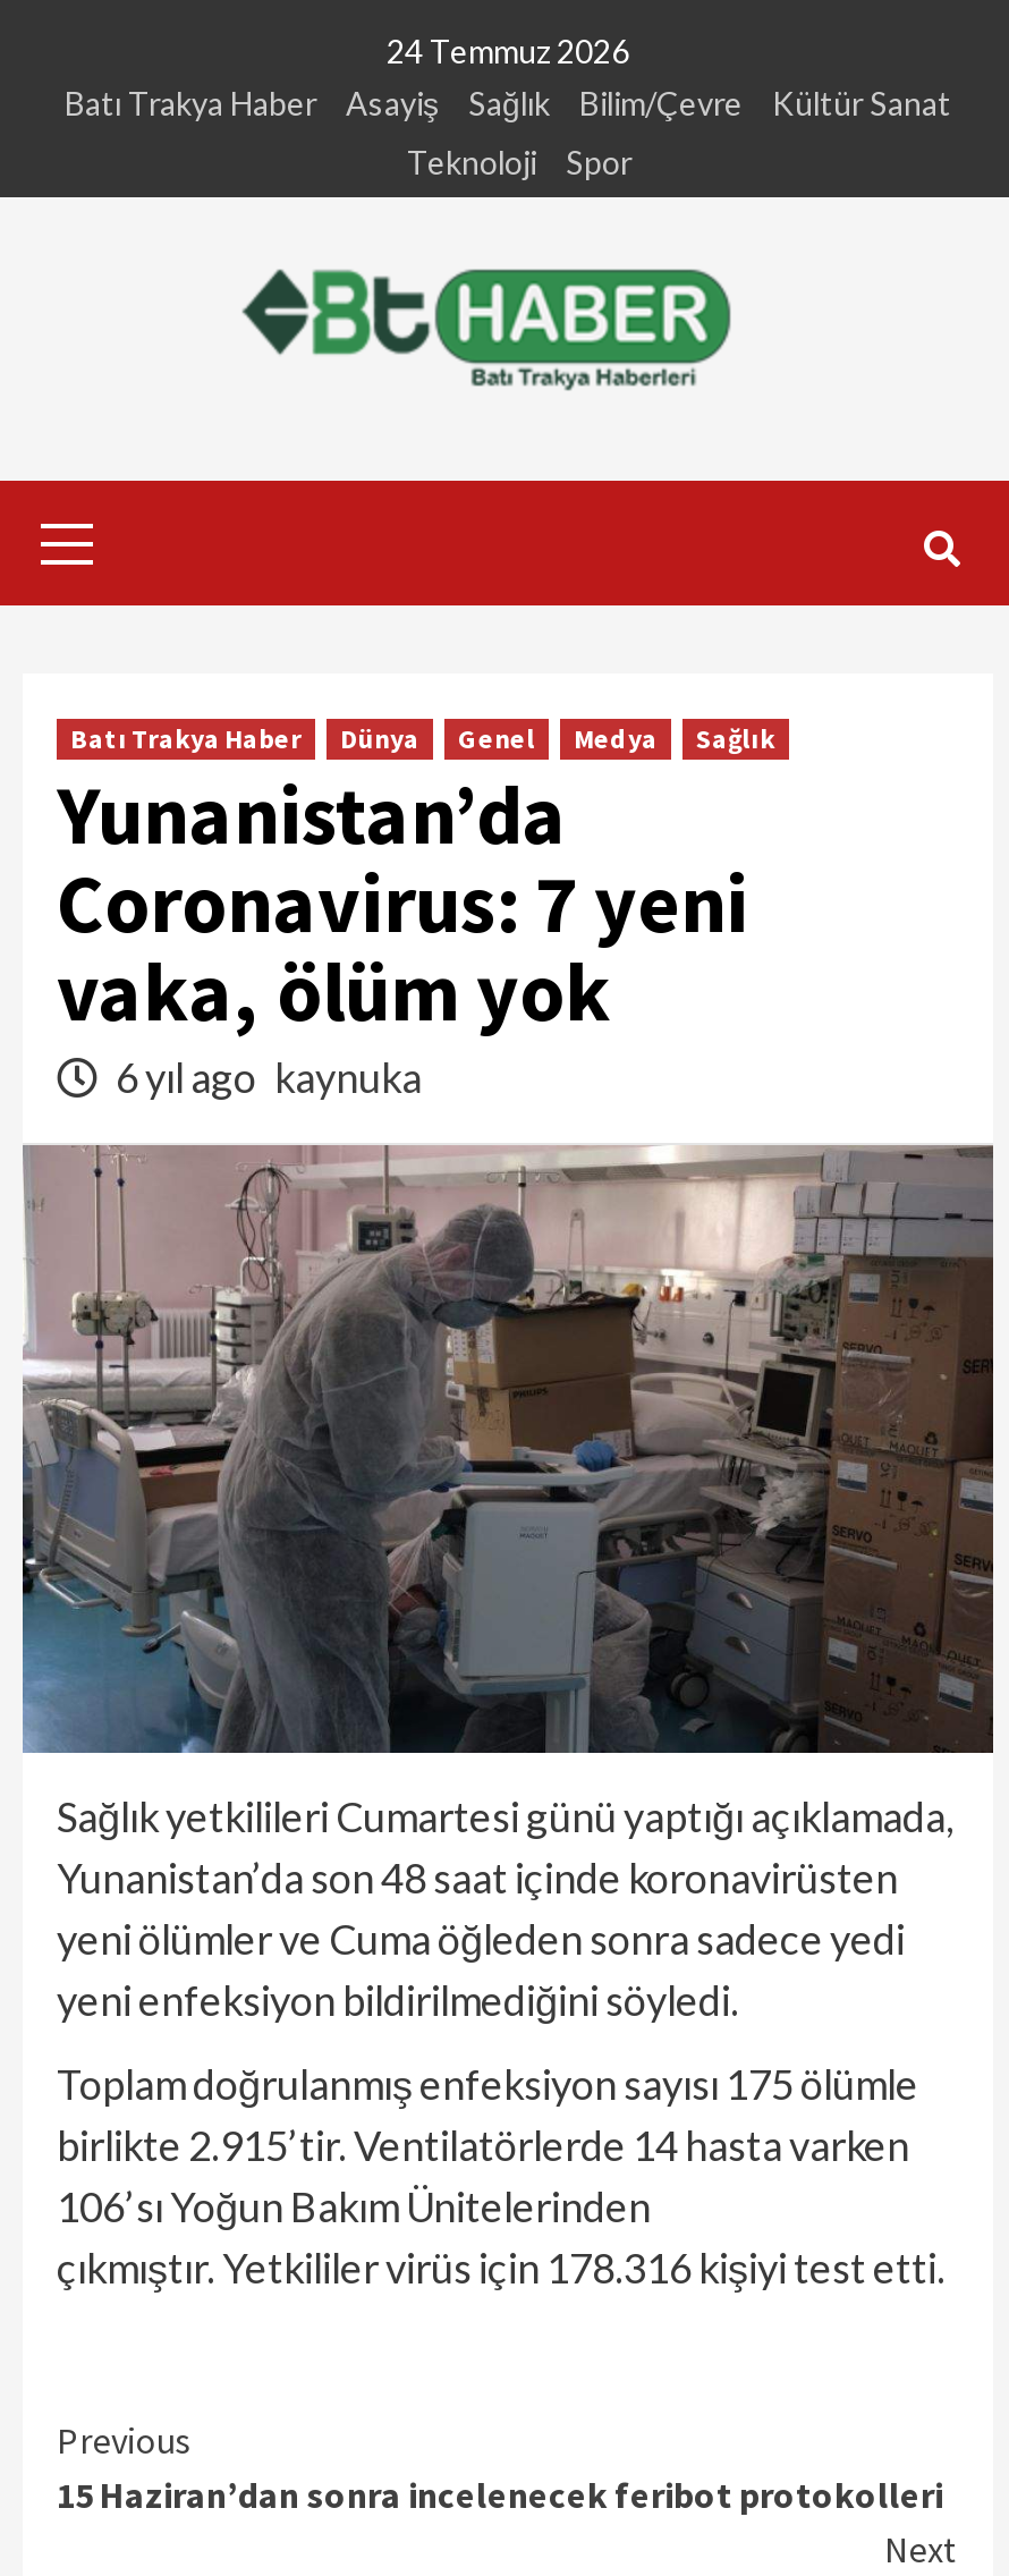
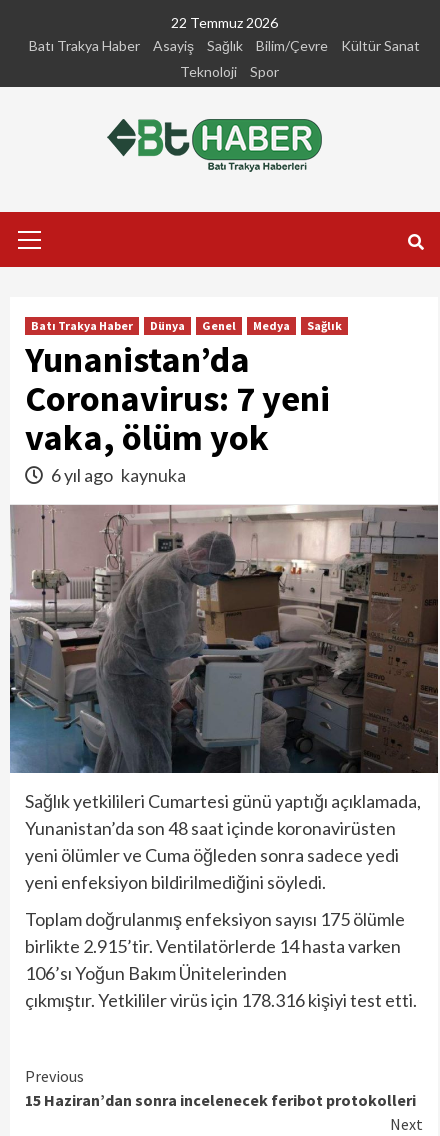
[387,32,629,70] 24 Temmuz 2026 -> [170,14,277,31] 22 Temmuz 2026

